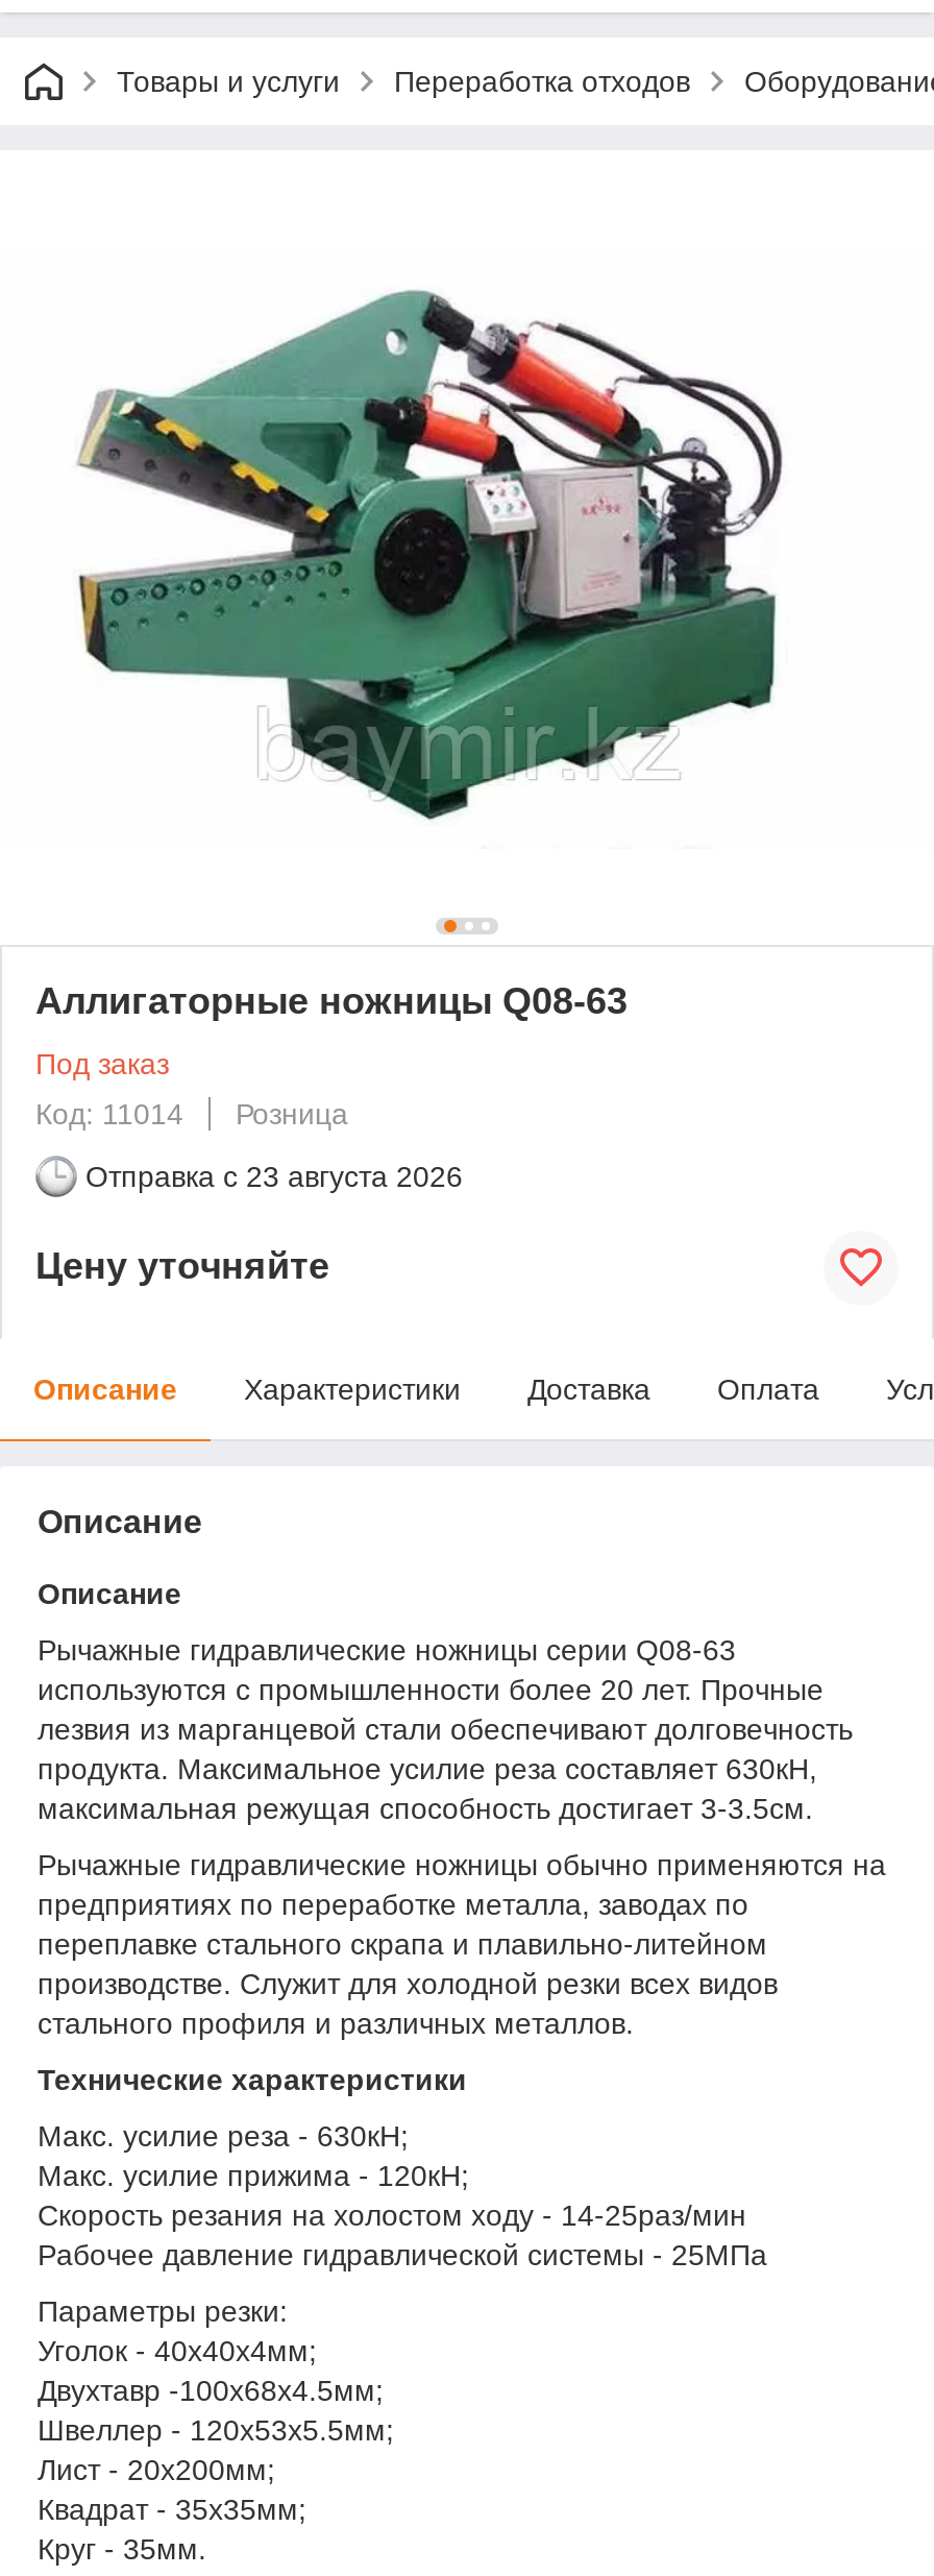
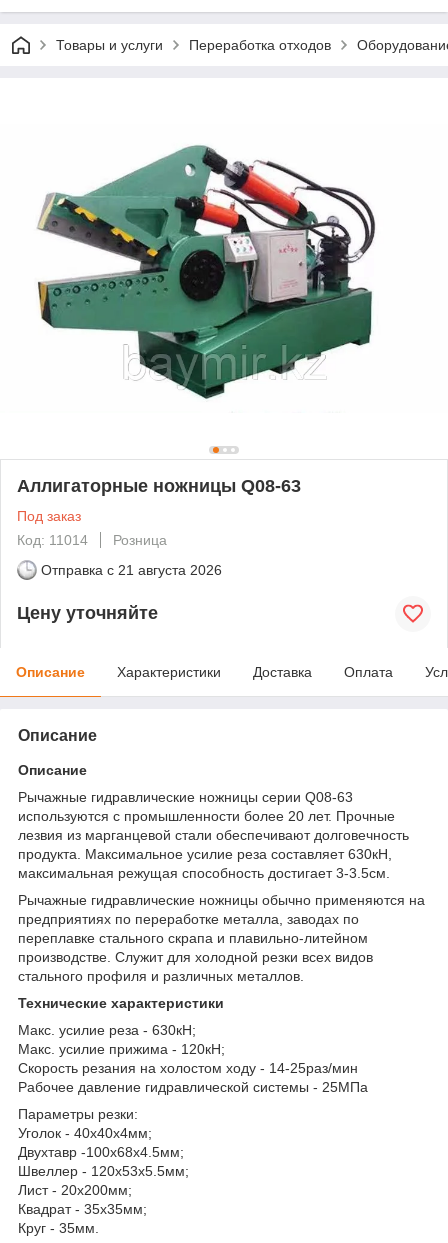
[85,1159,463,1193] Отправка с 23 августа 2026 -> [41,562,222,578] Отправка с 21 августа 2026

